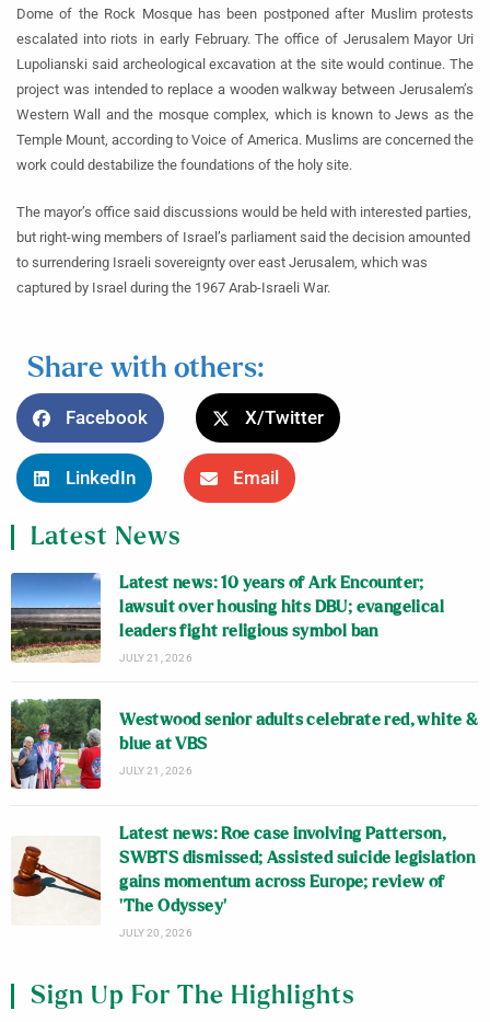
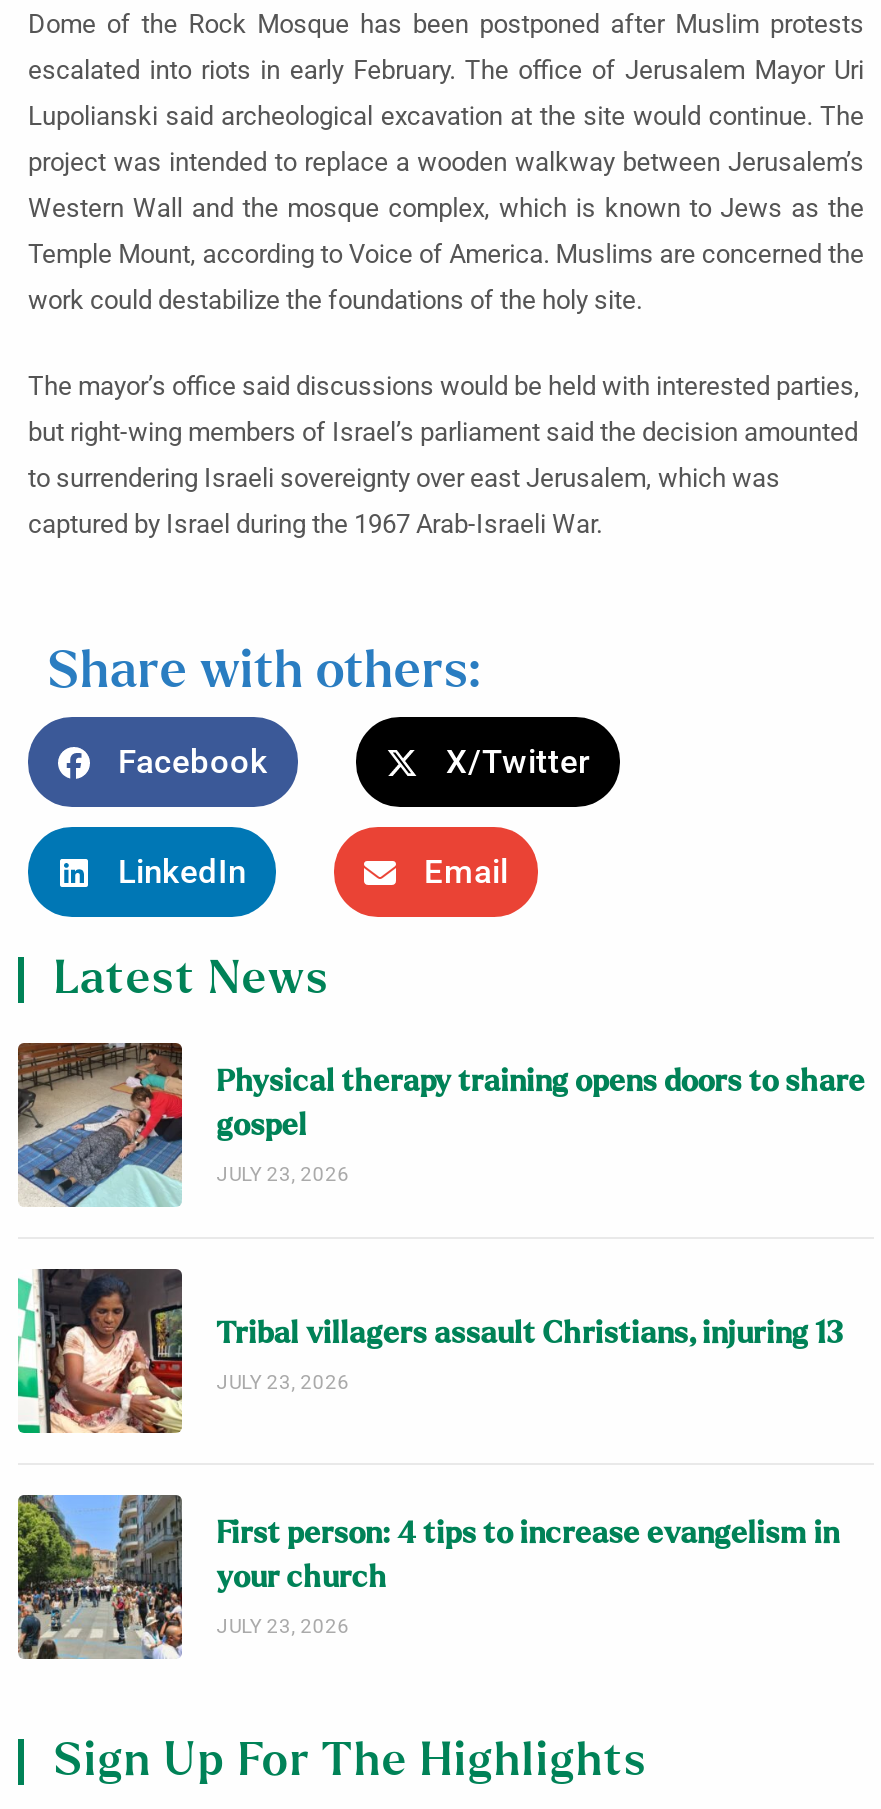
[10,572,444,663] [image] | Latest news: 10 years of Ark Encounter; | lawsuit over housing hits DBU; evangelical | leaders fight religious symbol ban | JULY 21, 2026 -> [16,1041,865,1207] [image] | Physical therapy training opens doors to share | gospel | JULY 23, 2026
[10,698,478,790] [image] | Westwood senior adults celebrate red, white & | blue at VBS | JULY 21, 2026 -> [16,1265,850,1435] [image] | Tribal villagers assault Christians, injuring 13 | JULY 23, 2026
[11,826,475,938] [image] | Latest news: Roe case involving Patterson, | SWBTS dismissed; Assisted suicide legislation | gains momentum across Europe; review of | ‘The Odyssey’ | JULY 20, 2026 -> [16,1493,839,1661] [image] | First person: 4 tips to increase evangelism in | your church | JULY 23, 2026

